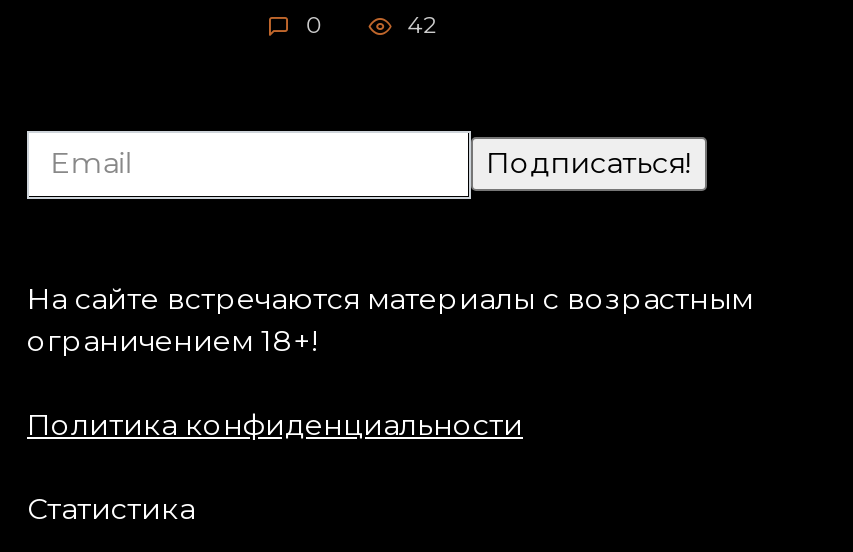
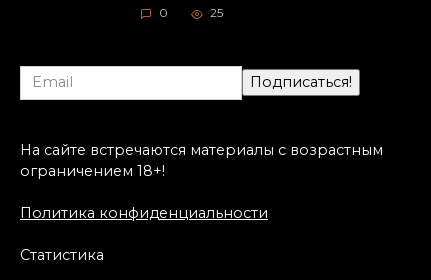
[407,12,437,40] 42 -> [210,6,223,20] 25

